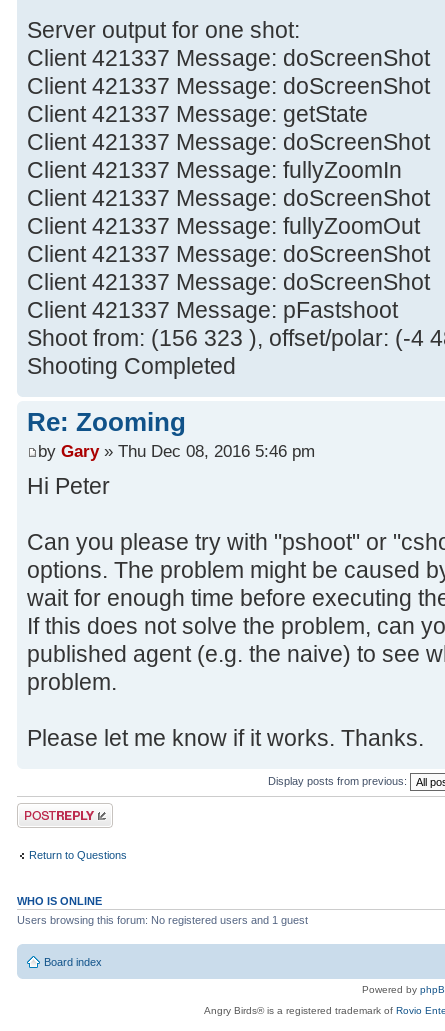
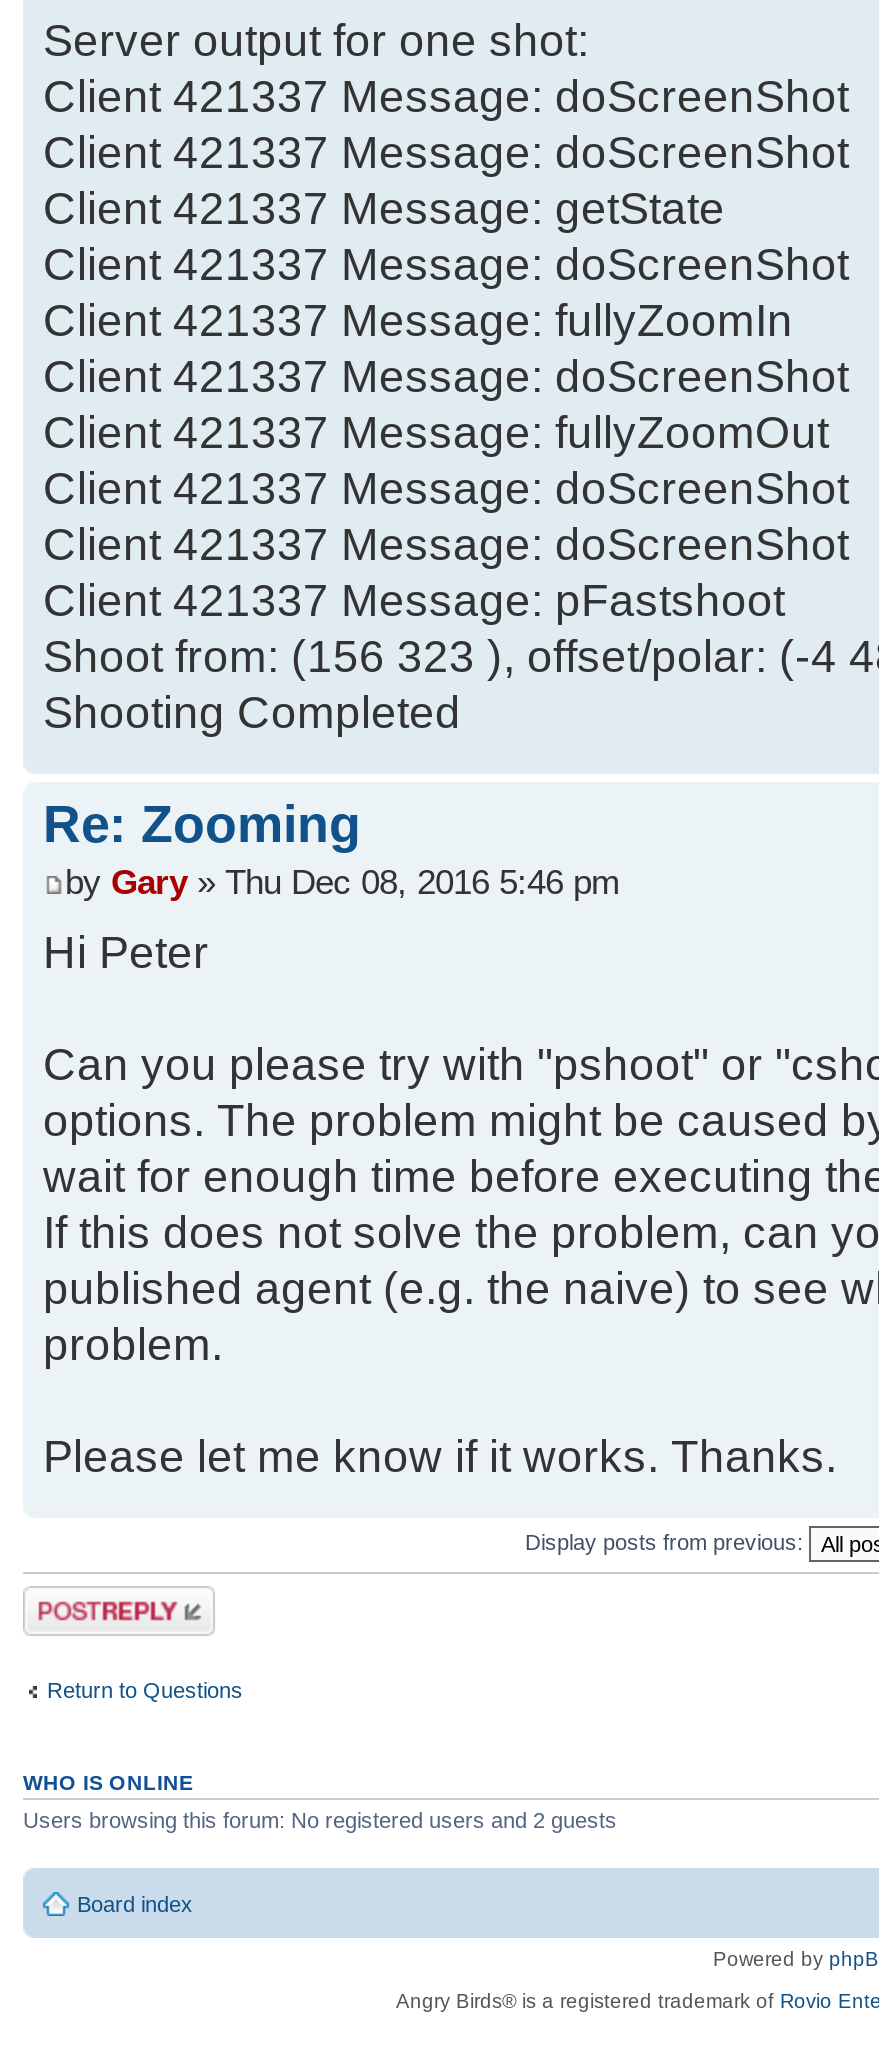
[17,914,308,926] Users browsing this forum: No registered users and 1 guest -> [23,1808,617,1832] Users browsing this forum: No registered users and 2 guests

